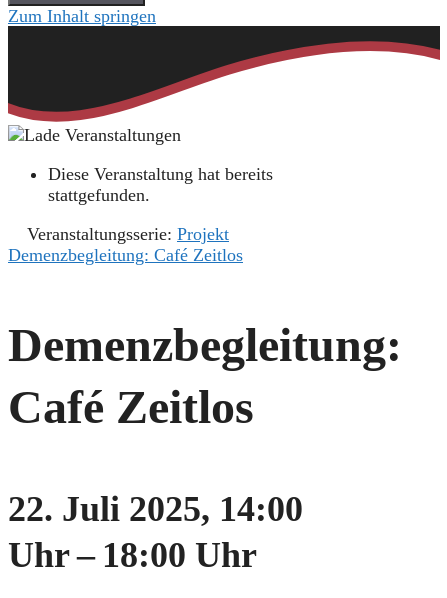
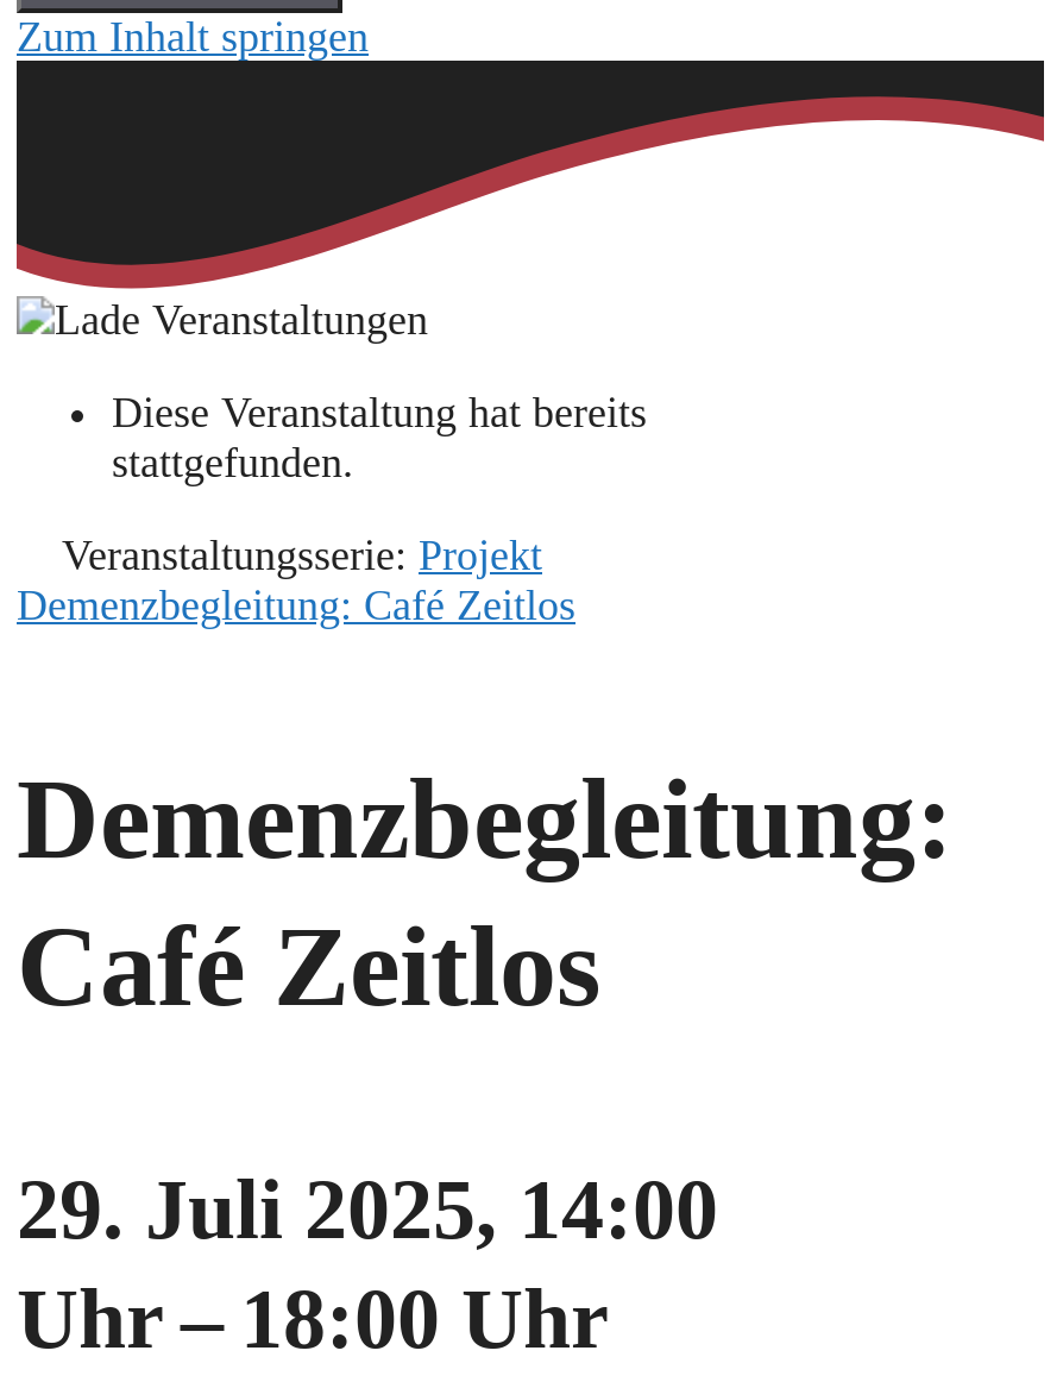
[8,489,303,529] 22. Juli 2025, 14:00 -> [17,1161,718,1257] 29. Juli 2025, 14:00

